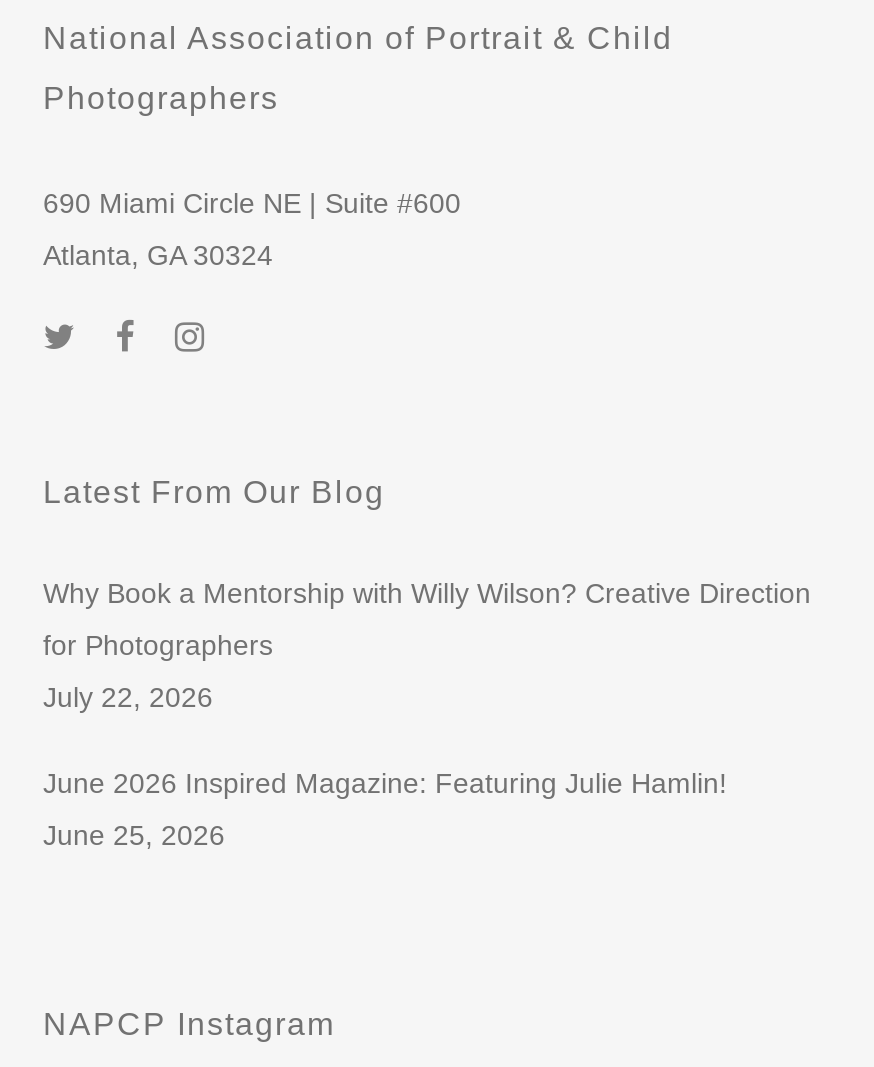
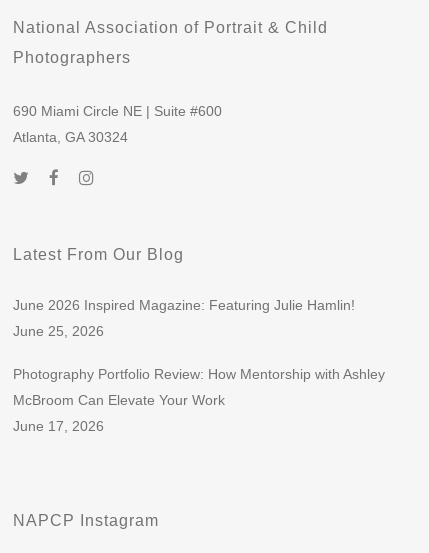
[43,576,811,712] Why Book a Mentorship with Willy Wilson? Creative Direction | for Photographers | July 22, 2026 -> none
moved [43,766,727,850] -> [13,297,355,339]: June 2026 Inspired Magazine: Featuring Julie Hamlin! | June 25, 2026
none -> [13,366,385,434] Photography Portfolio Review: How Mentorship with Ashley | McBroom Can Elevate Your Work | June 17, 2026

